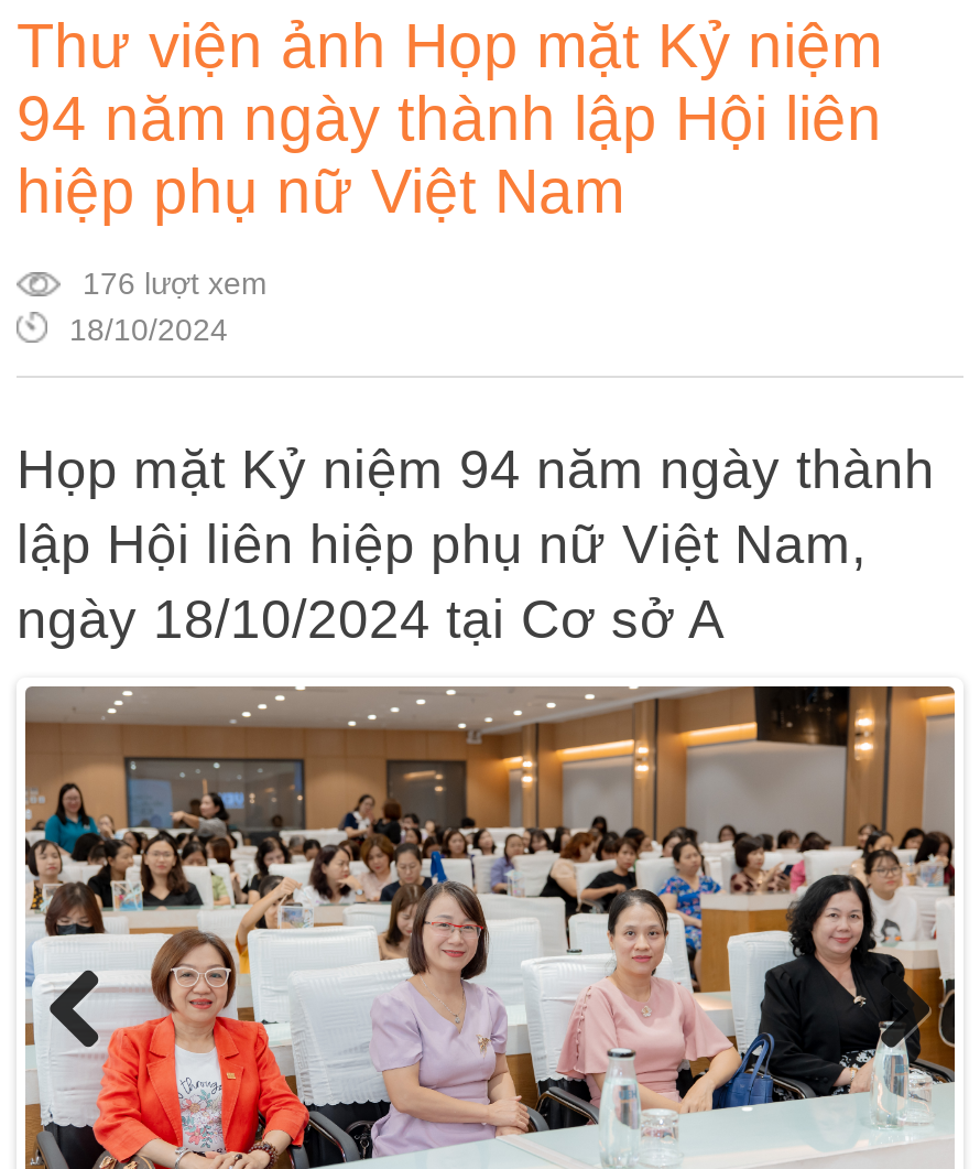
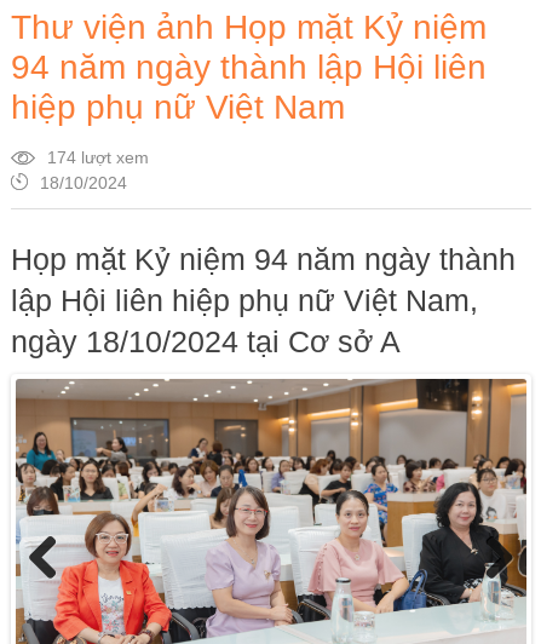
[83,266,268,301] 176 lượt xem -> [47,148,149,167] 174 lượt xem

